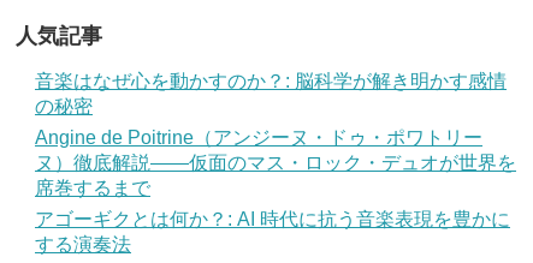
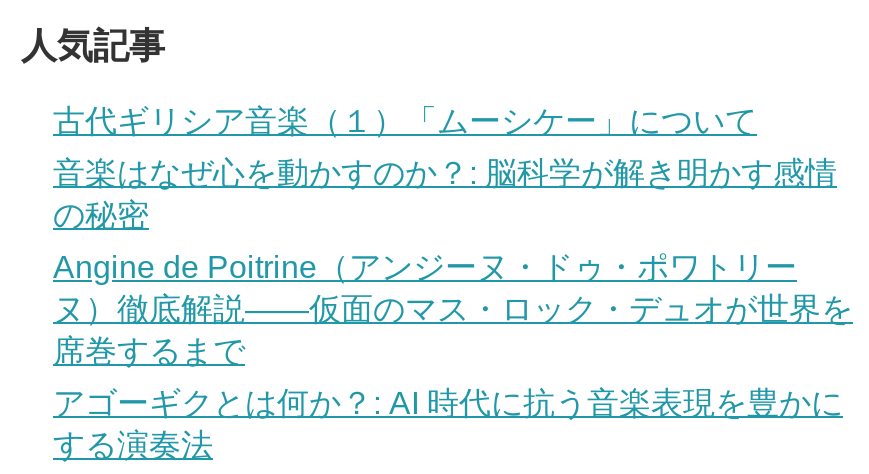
none -> [53,105,757,139] 古代ギリシア音楽（１）「ムーシケー」について

